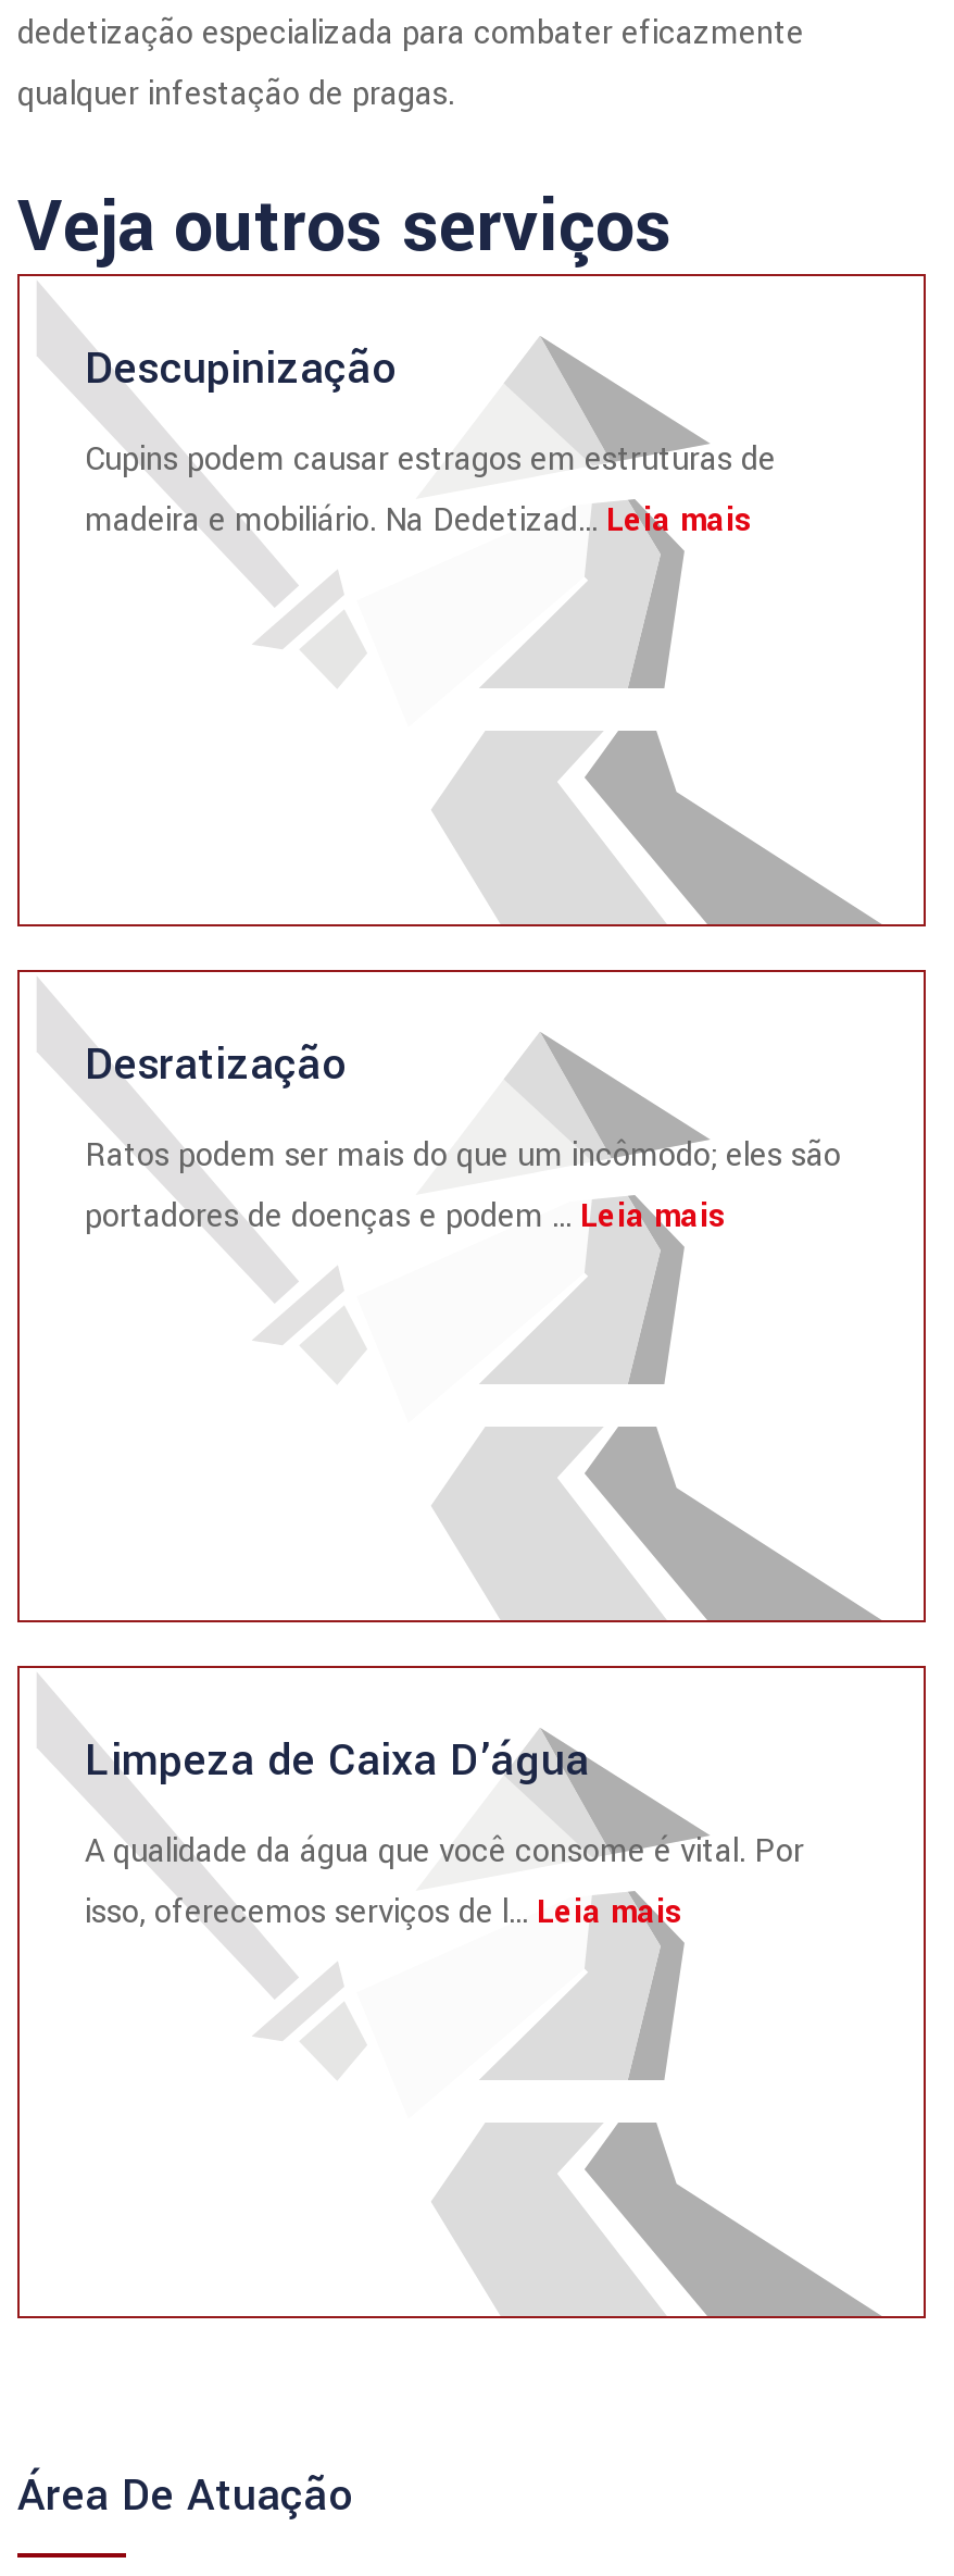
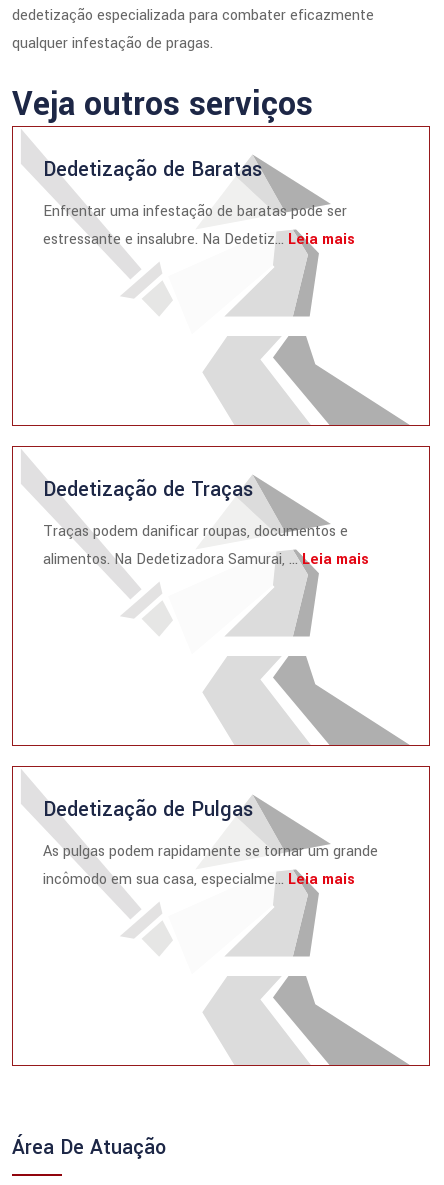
[85,337,396,400] Descupinização -> [43,155,262,184] Dedetização de Baratas
[85,437,776,544] Cupins podem causar estragos em estruturas de | madeira e mobiliário. Na Dedetizad... Leia mais -> [43,201,355,250] Enfrentar uma infestação de baratas pode ser | estressante e insalubre. Na Dedetiz... Leia mais
[85,1033,346,1096] Desratização -> [43,475,253,504] Dedetização de Traças
[85,1133,841,1240] Ratos podem ser mais do que um incômodo; eles são | portadores de doenças e podem ... Leia mais -> [43,521,369,570] Traças podem danificar roupas, documentos e | alimentos. Na Dedetizadora Samurai, ... Leia mais
[85,1729,589,1792] Limpeza de Caixa D’água -> [43,795,253,824] Dedetização de Pulgas
[85,1829,804,1936] A qualidade da água que você consome é vital. Por | isso, oferecemos serviços de l... Leia mais -> [43,841,378,890] As pulgas podem rapidamente se tornar um grande | incômodo em sua casa, especialme... Leia mais

